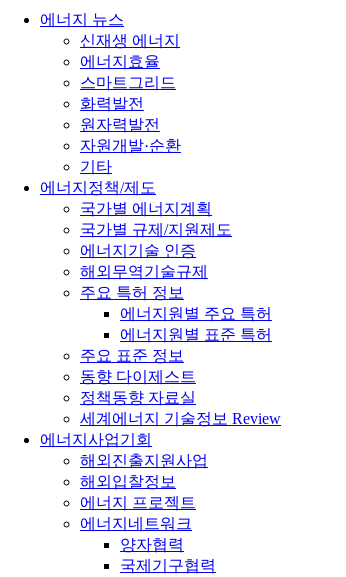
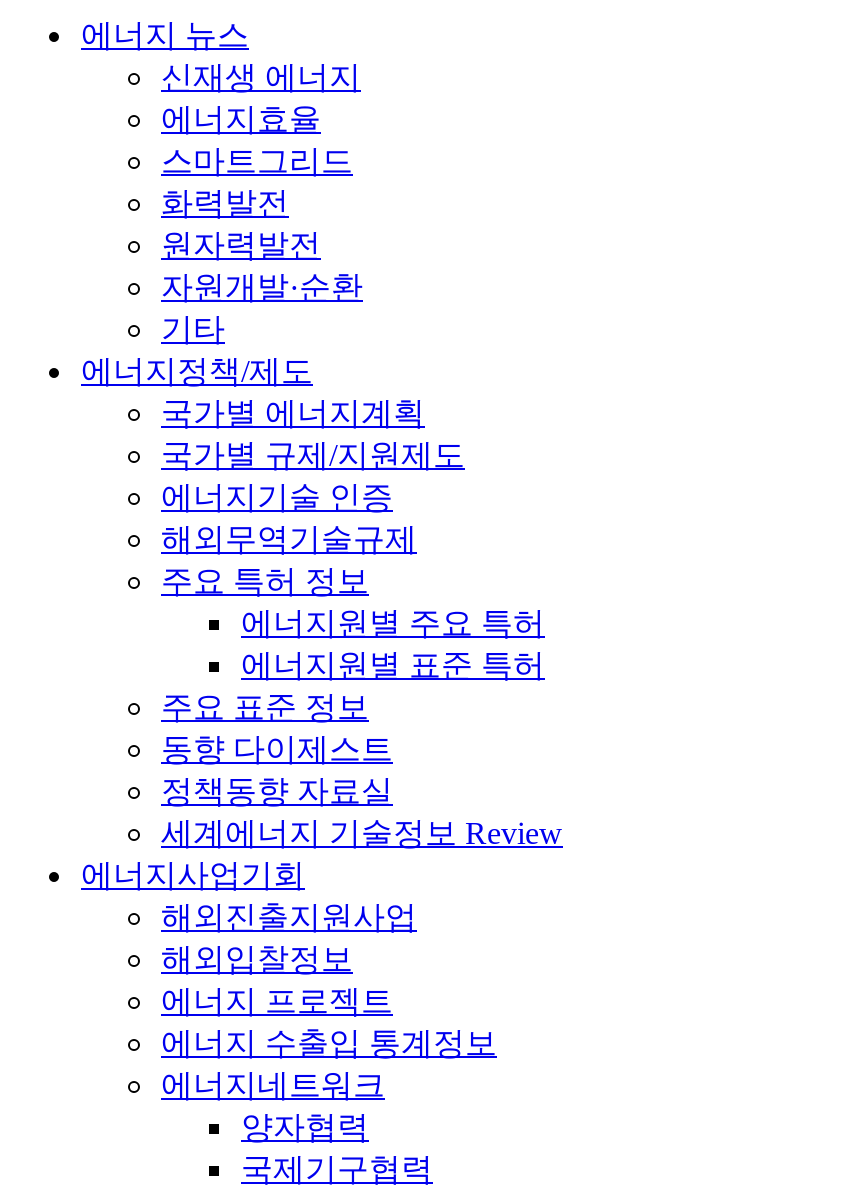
none -> [161,1026,497,1060] 에너지 수출입 통계정보

